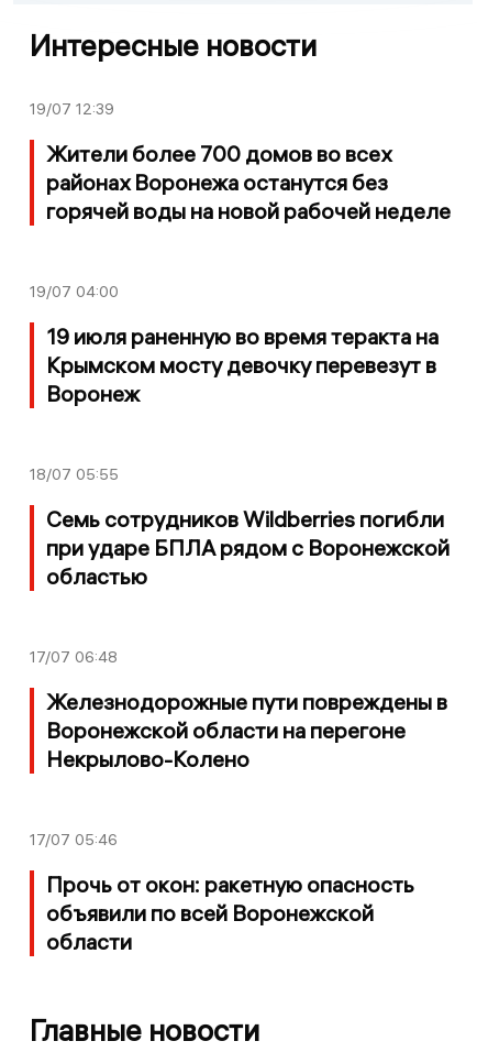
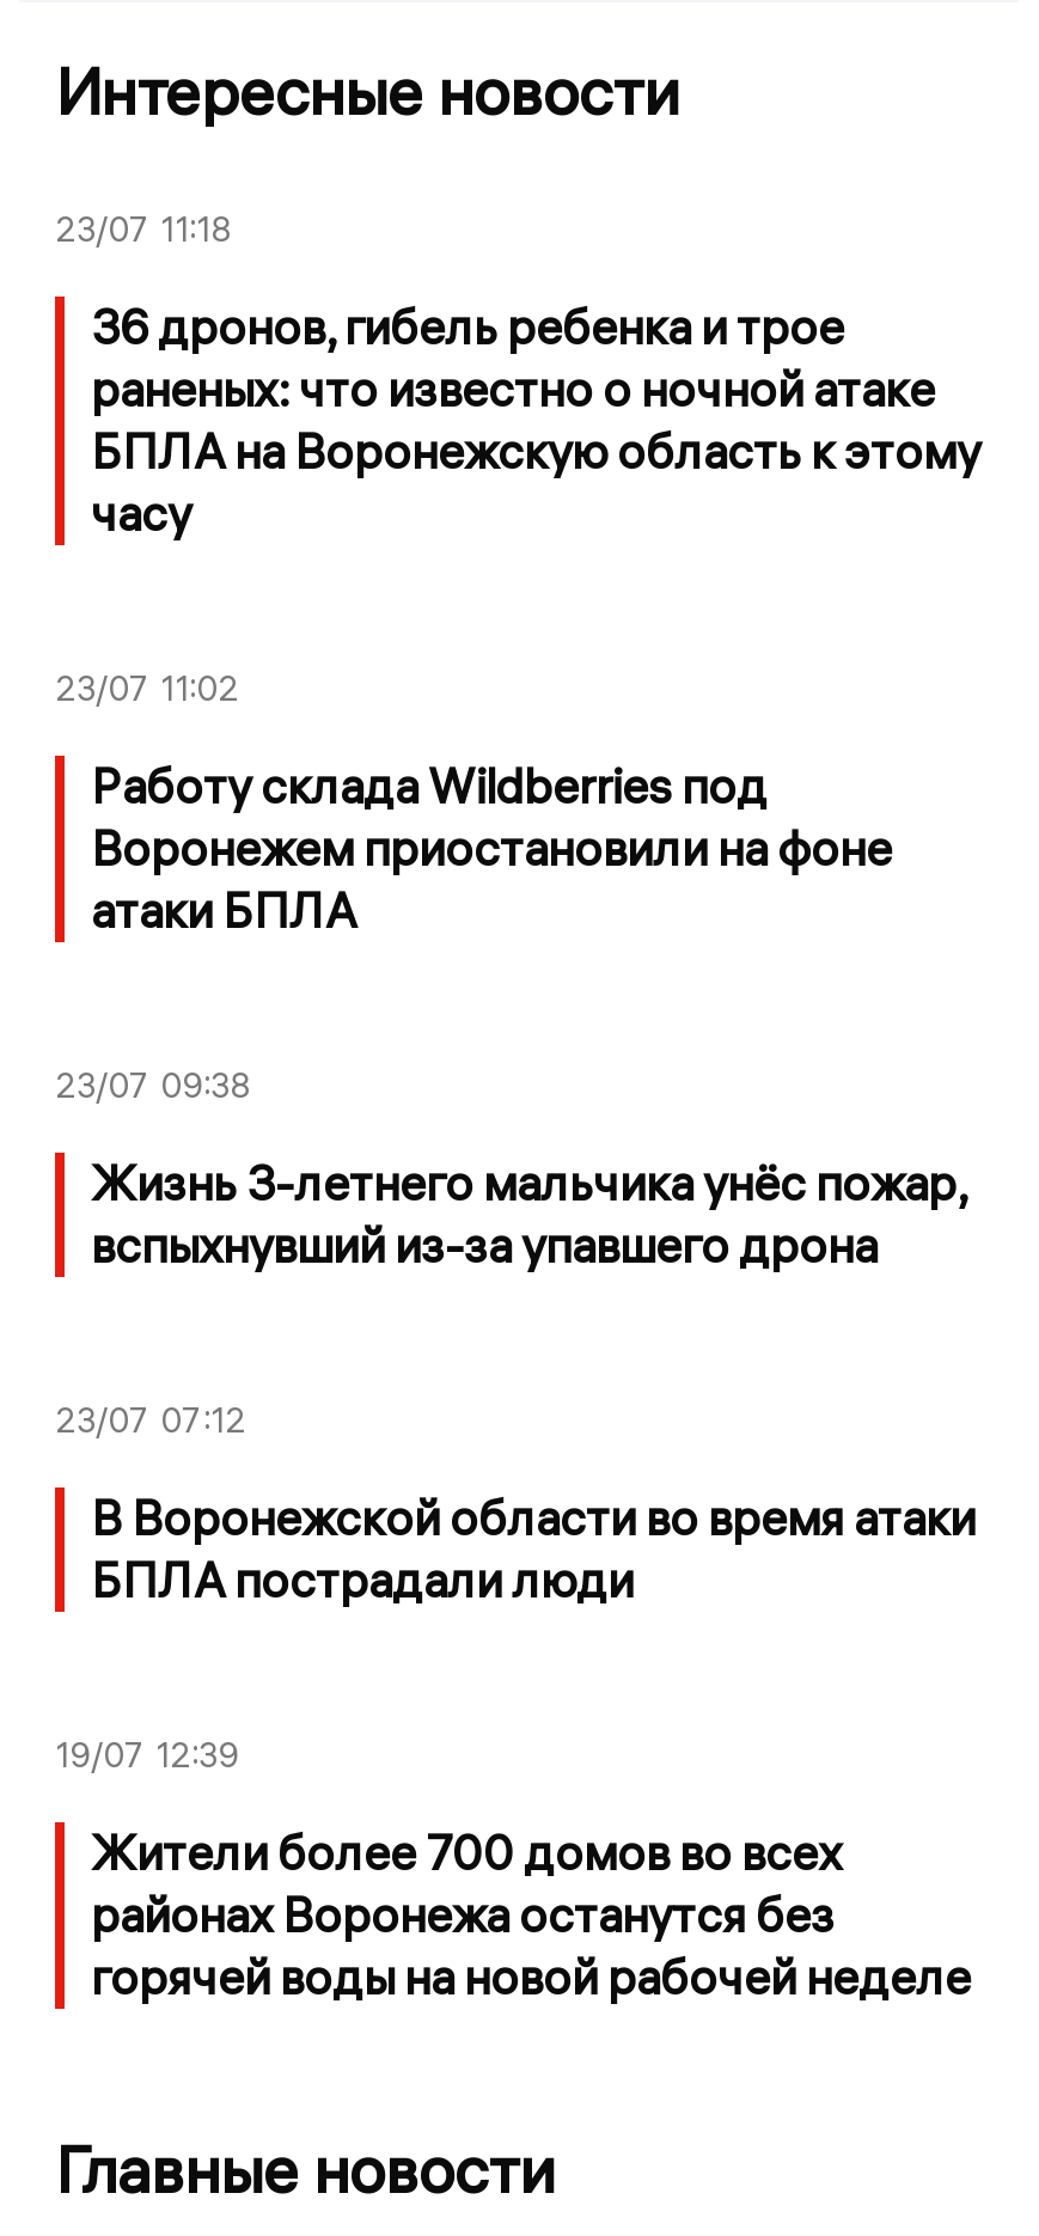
none -> [55,208,980,1610] 23/07 11:18 | 36 дронов, гибель ребенка и трое | раненых: что известно о ночной атаке | БПЛА на Воронежскую область к этому | часу | 23/07 11:02 | Работу склада Wildberries под | Воронежем приостановили на фоне | атаки БПЛА | 23/07 09:38 | Жизнь 3-летнего мальчика унёс пожар, | вспыхнувший из-за упавшего дрона | 23/07 07:12 | В Воронежской области во время атаки | БПЛА пострадали люди
moved [30,99,451,225] -> [55,1734,971,2007]: 19/07 12:39 | Жители более 700 домов во всех | районах Воронежа останутся без | горячей воды на новой рабочей неделе
[30,282,450,955] 19/07 04:00 | 19 июля pаненную во время теракта на | Крымском мосту девочку перевезут в | Воронеж | 18/07 05:55 | Семь сотрудников Wildberries погибли | при ударе БПЛА рядом с Воронежской | областью | 17/07 06:48 | Железнодорожные пути повреждены в | Воронежской области на перегоне | Некрылово-Колено | 17/07 05:46 | Прочь от окон: ракетную опасность | объявили по всей Воронежской | области -> none

